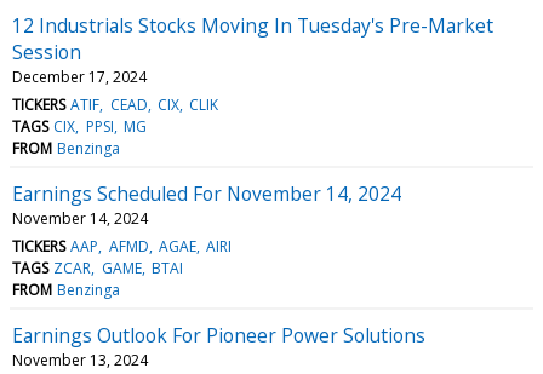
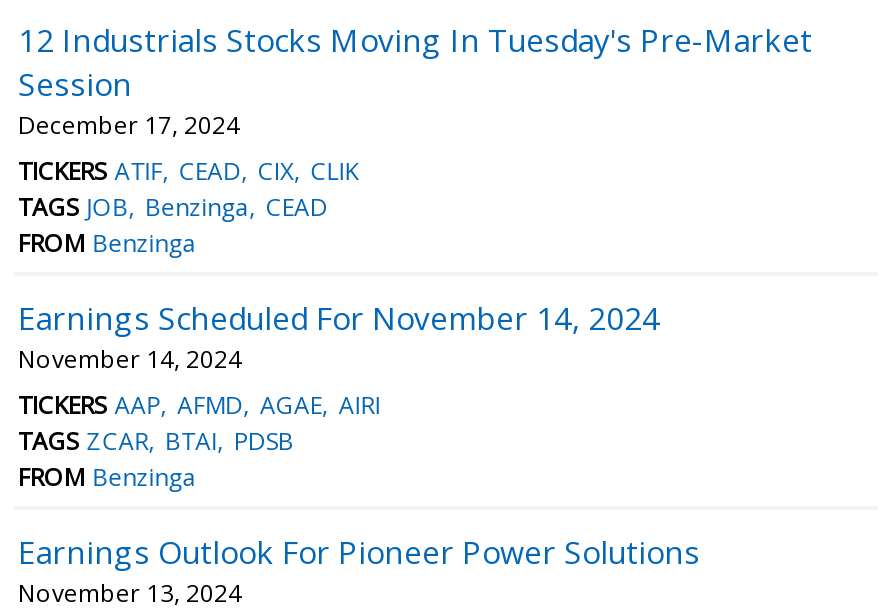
[12,116,147,137] TAGS CIX PPSI MG -> [18,190,328,224] TAGS JOB Benzinga CEAD
[12,258,183,278] TAGS ZCAR GAME BTAI -> [18,424,294,458] TAGS ZCAR BTAI PDSB

